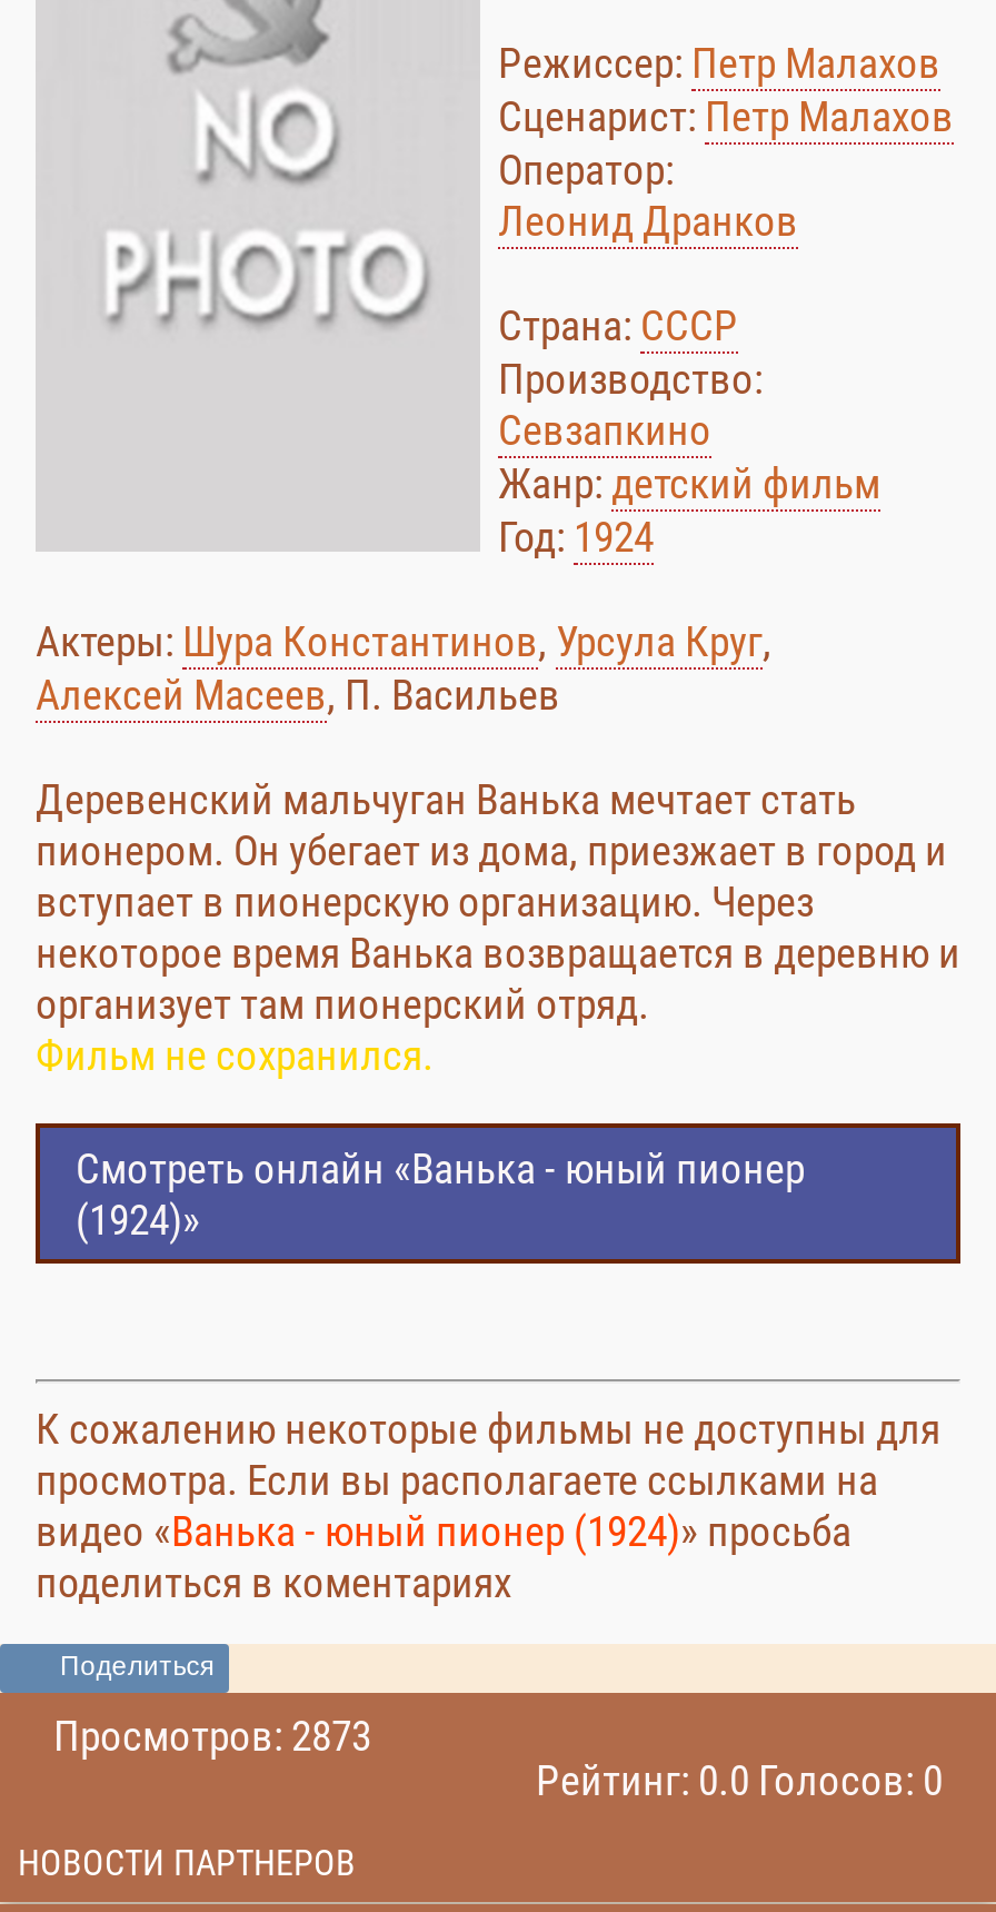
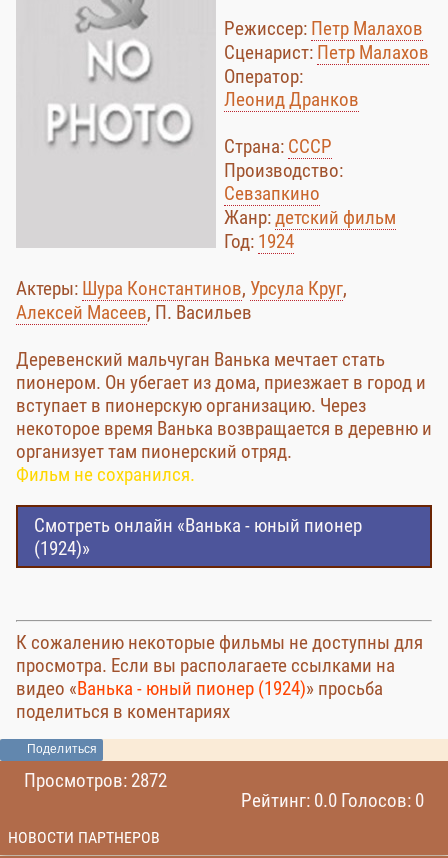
[53,1711,371,1763] Просмотров: 2873 -> [24,769,167,792] Просмотров: 2872

